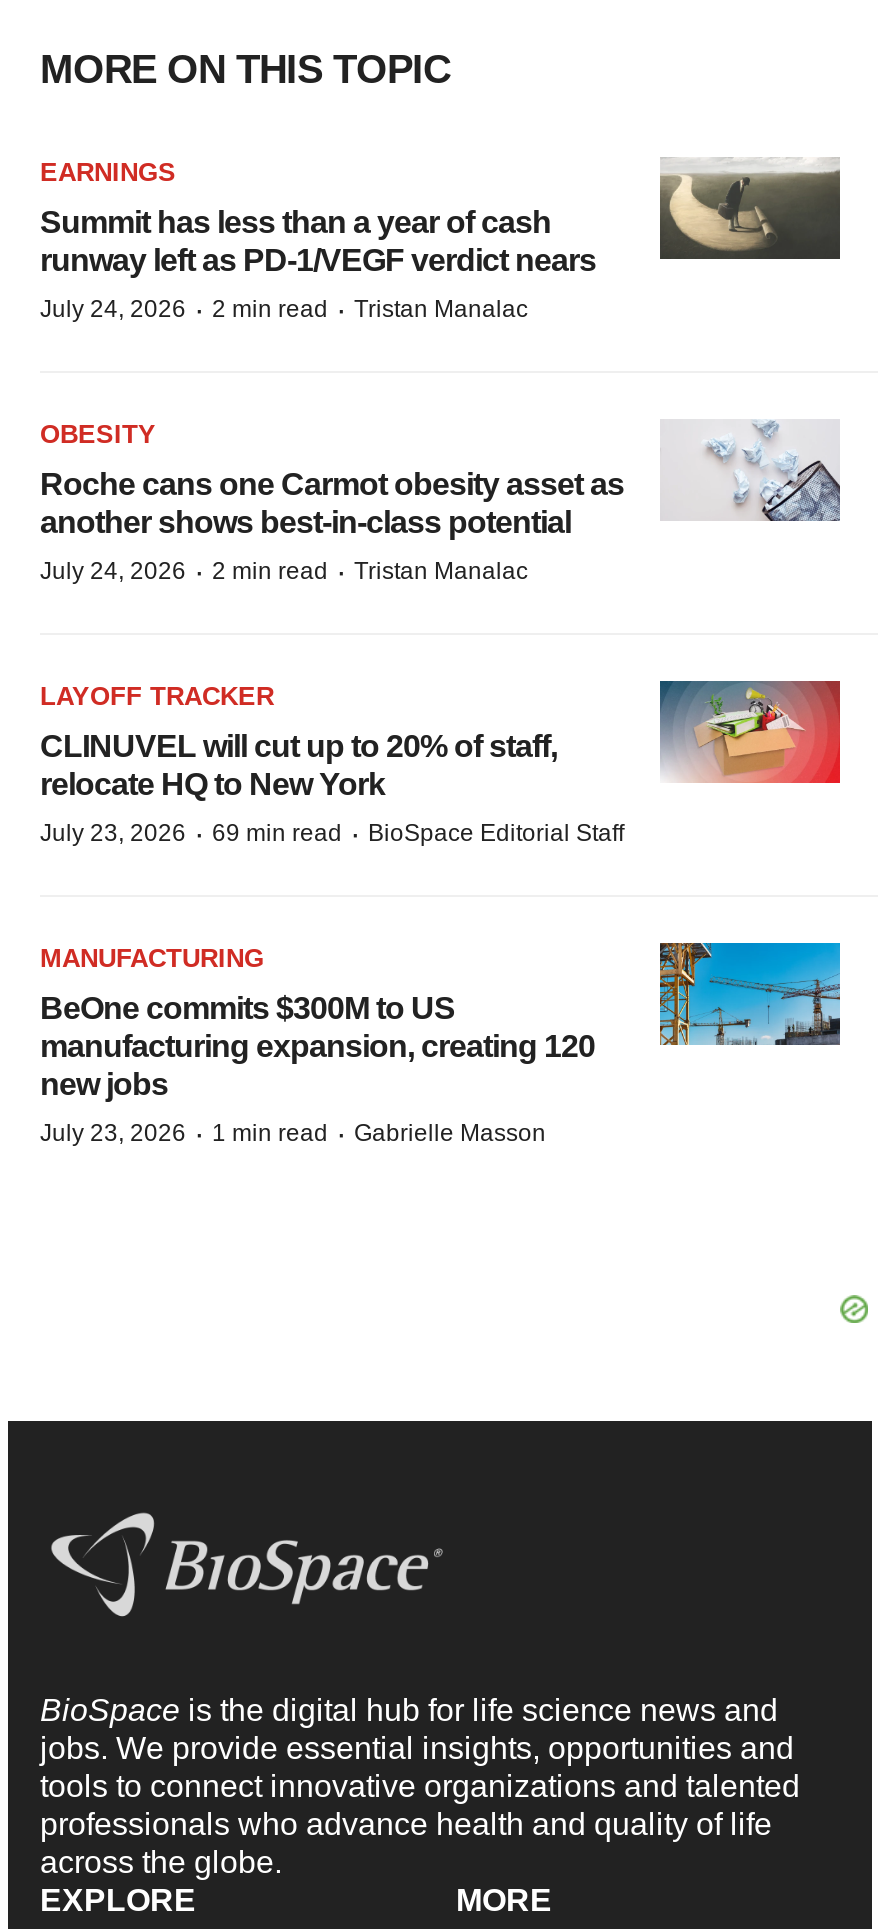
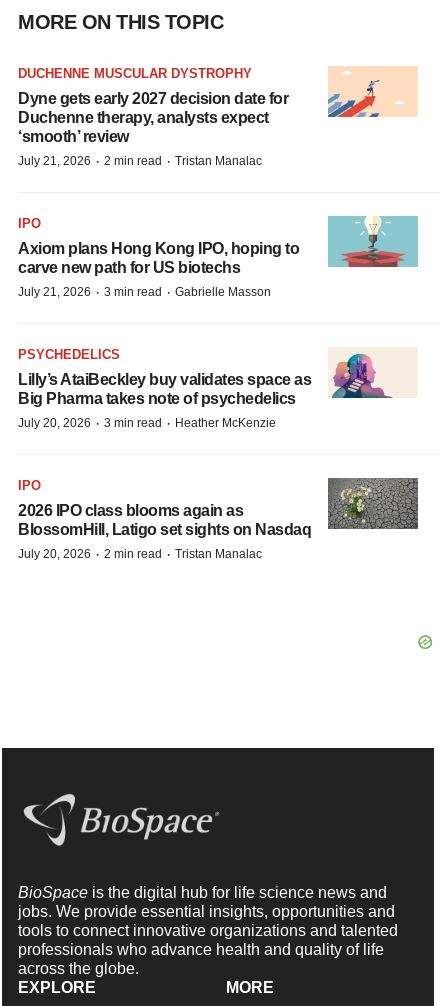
[40,157,176,187] EARNINGS -> [18,66,252,81] DUCHENNE MUSCULAR DYSTROPHY
[40,157,842,277] [image] | Summit has less than a year of cash | runway left as PD-1/VEGF verdict nears -> [18,66,418,145] [image] | Dyne gets early 2027 decision date for | Duchenne therapy, analysts expect | ‘smooth’ review
[40,293,528,327] July 24, 2026 · 2 min read · Tristan Manalac -> [18,153,262,170] July 21, 2026 · 2 min read · Tristan Manalac
[40,419,156,449] OBESITY -> [18,216,41,231] IPO
[40,419,842,539] [image] | Roche cans one Carmot obesity asset as | another shows best-in-class potential -> [18,215,418,276] [image] | Axiom plans Hong Kong IPO, hoping to | carve new path for US biotechs
[40,555,528,589] July 24, 2026 · 2 min read · Tristan Manalac -> [18,284,271,301] July 21, 2026 · 3 min read · Gabrielle Masson
[40,681,274,711] LAYOFF TRACKER -> [18,347,120,362] PSYCHEDELICS
[658,679,842,785] [image] -> [329,349,416,399] [image]
[40,729,557,801] CLINUVEL will cut up to 20% of staff, | relocate HQ to New York -> [18,371,311,407] Lilly’s AtaiBeckley buy validates space as | Big Pharma takes note of psychedelics
[40,817,624,851] July 23, 2026 · 69 min read · BioSpace Editorial Staff -> [18,415,276,432] July 20, 2026 · 3 min read · Heather McKenzie
[40,943,264,973] MANUFACTURING -> [18,478,41,493] IPO
[40,941,842,1101] [image] | BeOne commits $300M to US | manufacturing expansion, creating 120 | new jobs -> [18,477,419,538] [image] | 2026 IPO class blooms again as | BlossomHill, Latigo set sights on Nasdaq
[40,1117,546,1151] July 23, 2026 · 1 min read · Gabrielle Masson -> [18,546,262,563] July 20, 2026 · 2 min read · Tristan Manalac

